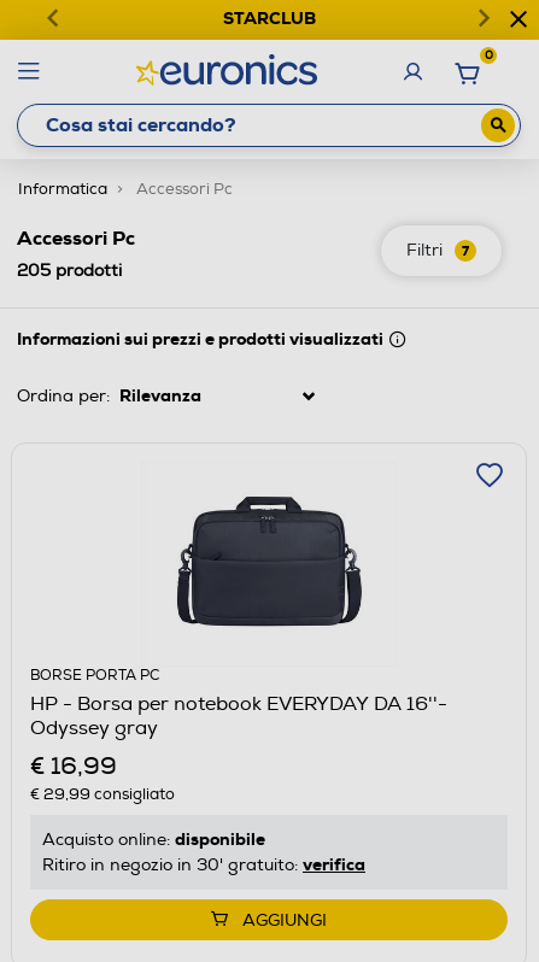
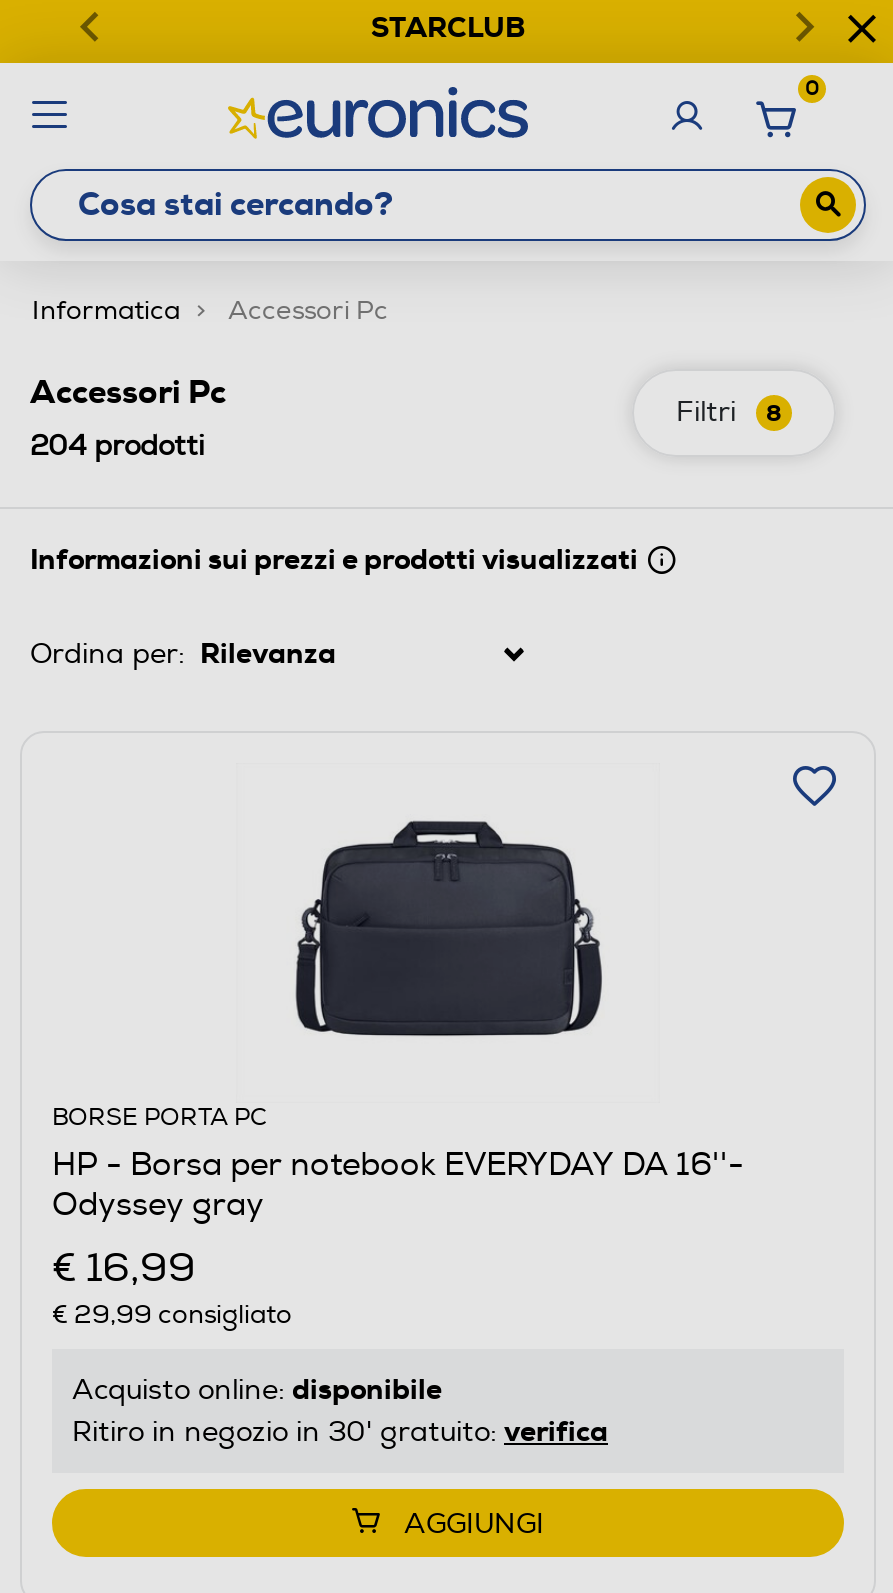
[406,239,469,260] Filtri 7 -> [676,394,782,428] Filtri 8
[17,260,122,280] 205 prodotti -> [30,428,204,462] 204 prodotti

